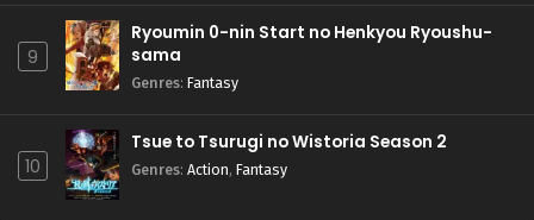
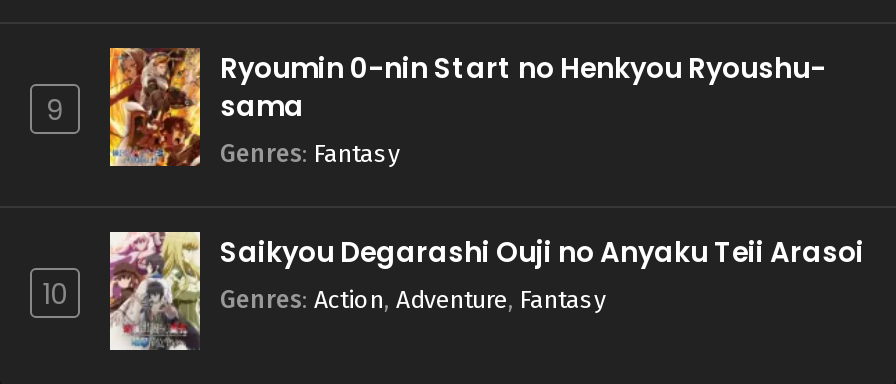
[64,130,447,200] [image] | Tsue to Tsurugi no Wistoria Season 2 | Genres: Action, Fantasy -> [108,230,864,352] [image] | Saikyou Degarashi Ouji no Anyaku Teii Arasoi | Genres: Action, Adventure, Fantasy

